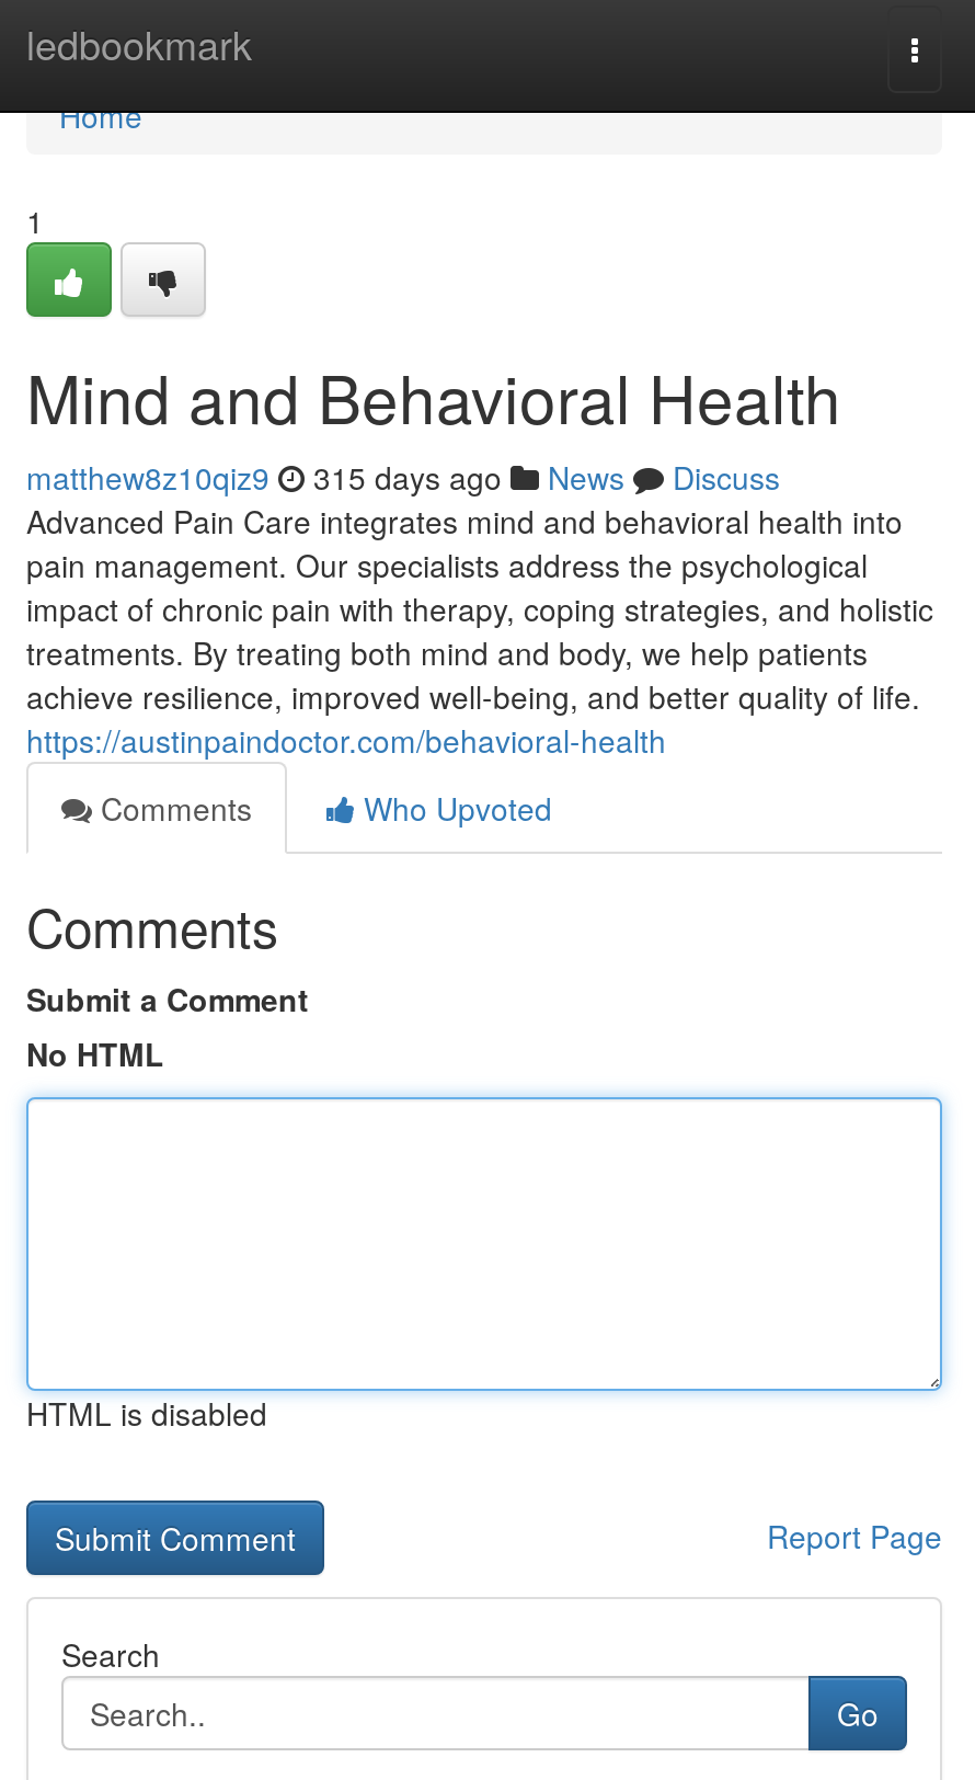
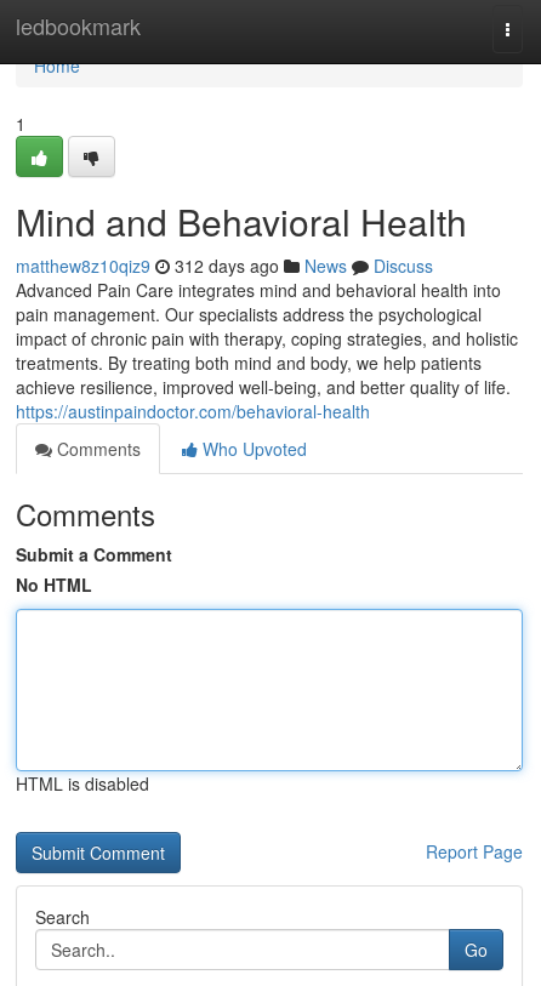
[26,455,780,499] matthew8z10qiz9 315 days ago News Discuss -> [16,253,433,278] matthew8z10qiz9 312 days ago News Discuss

